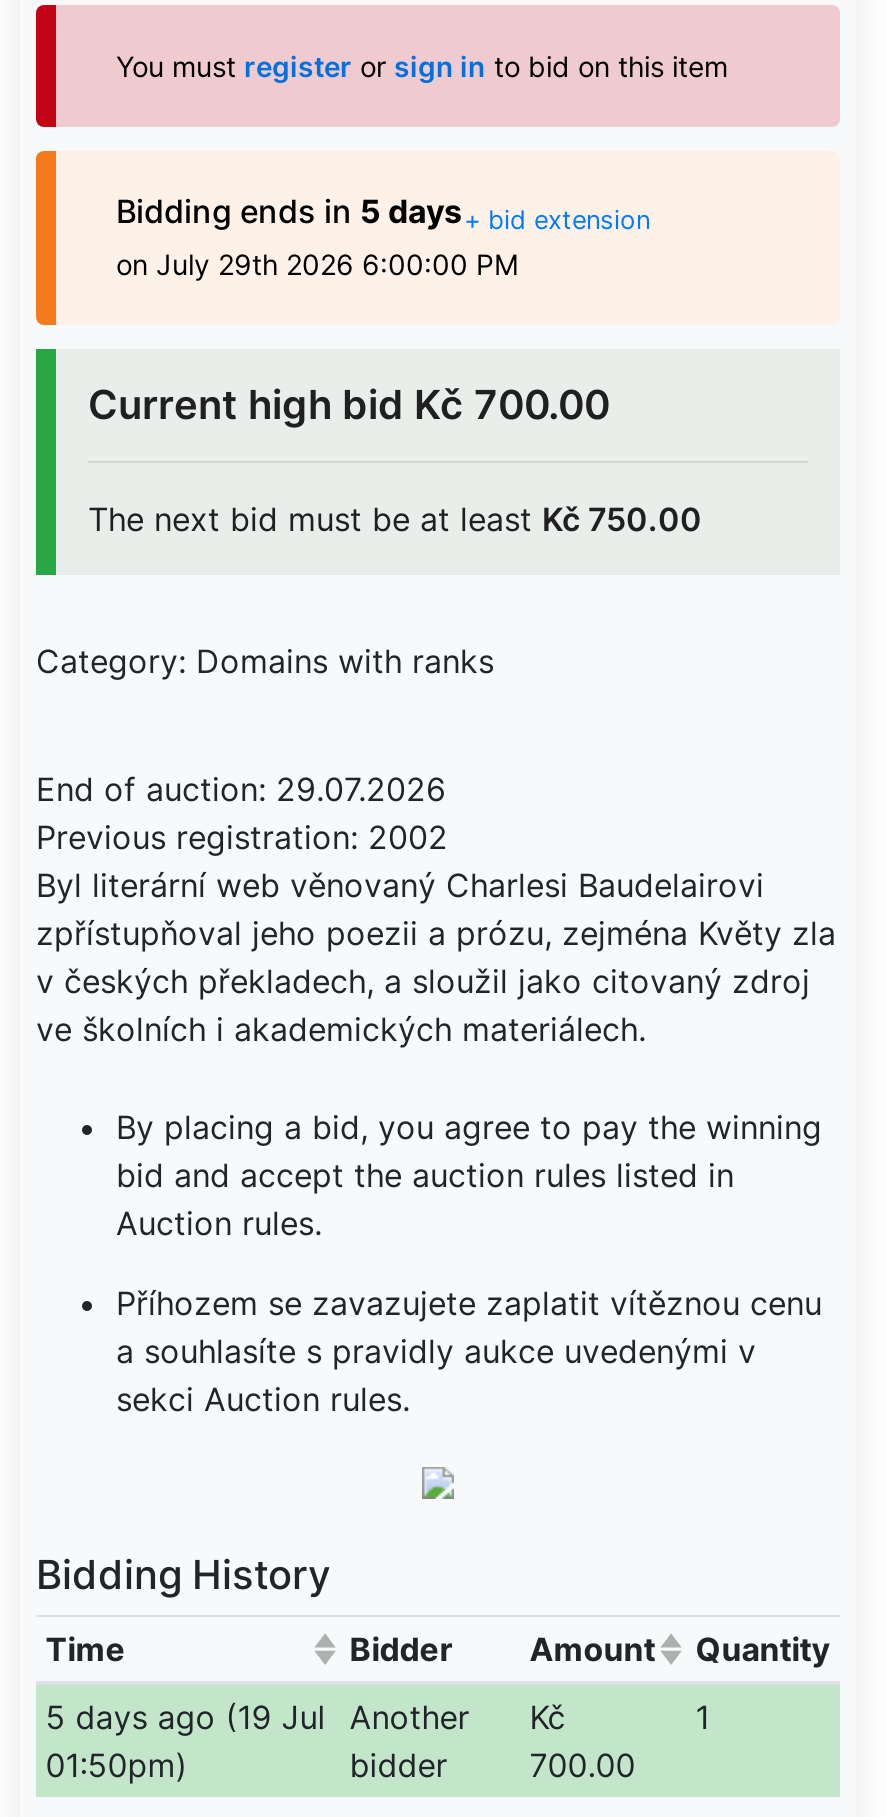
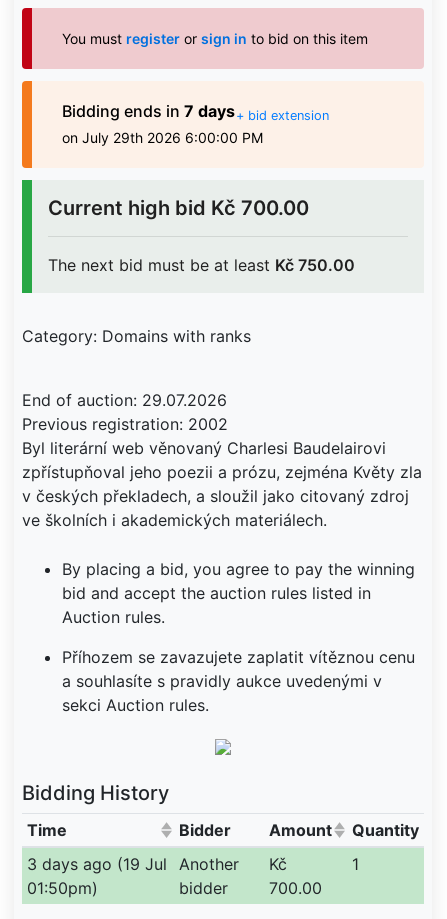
[116,191,650,235] Bidding ends in 5 days+ bid extension -> [62,101,329,123] Bidding ends in 7 days+ bid extension
[46,1697,566,1737] 5 days ago (19 Jul Another Kč -> [27,854,287,874] 3 days ago (19 Jul Another Kč

